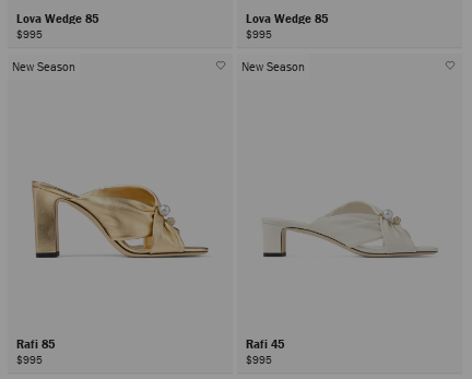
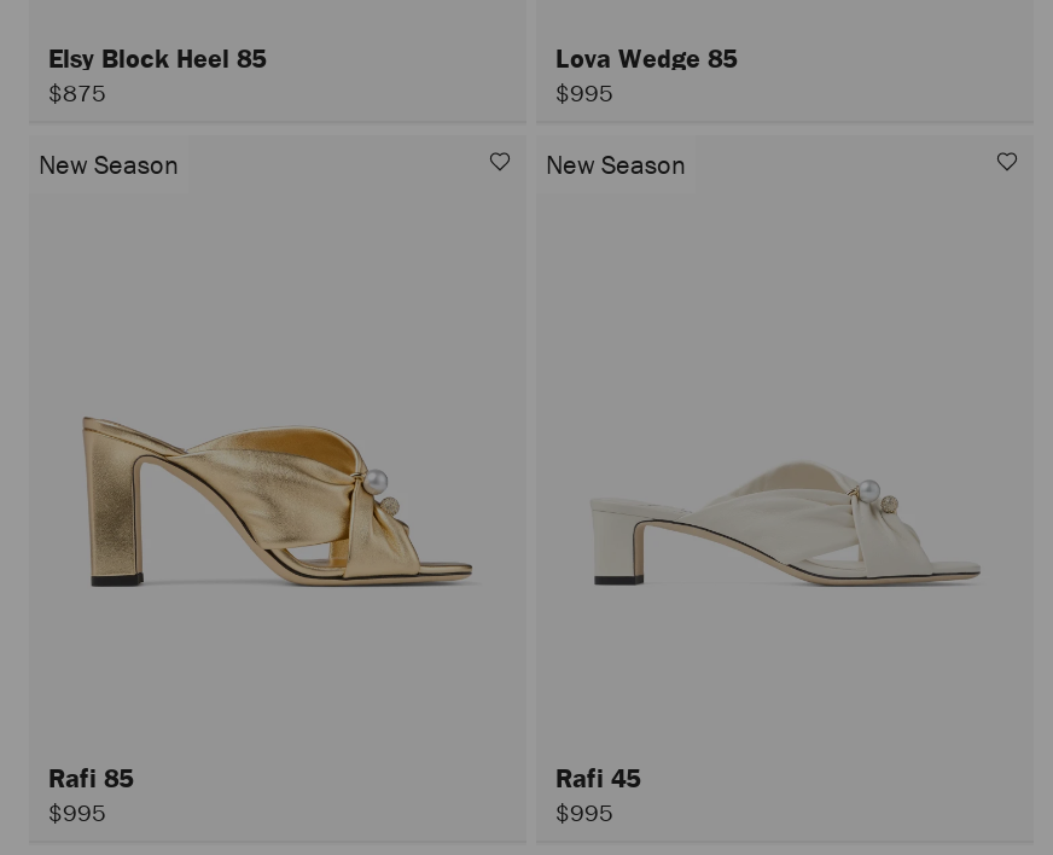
[16,10,102,42] Lova Wedge 85 | $995 -> [48,39,273,109] Elsy Block Heel 85 | $875

